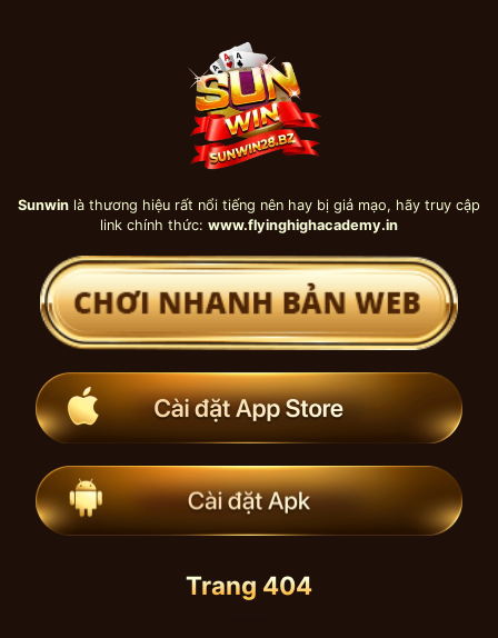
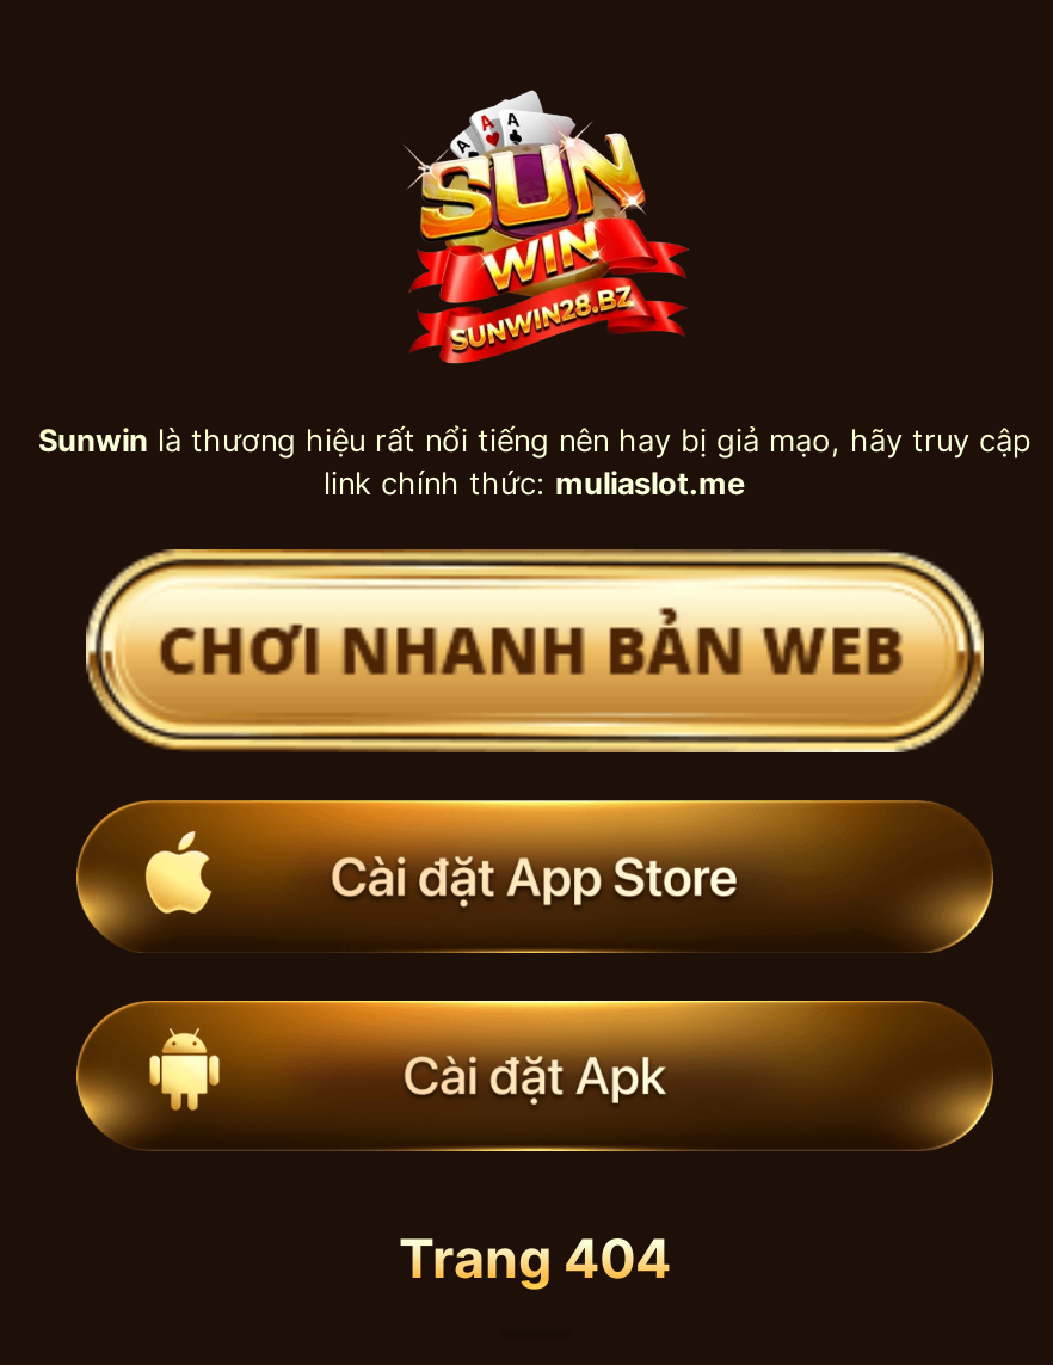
[100,217,398,233] link chính thức: www.flyinghighacademy.in -> [324,466,746,502] link chính thức: muliaslot.me

